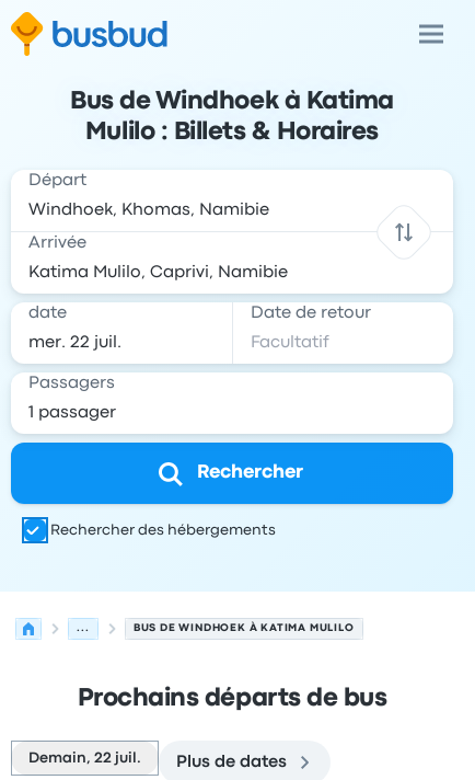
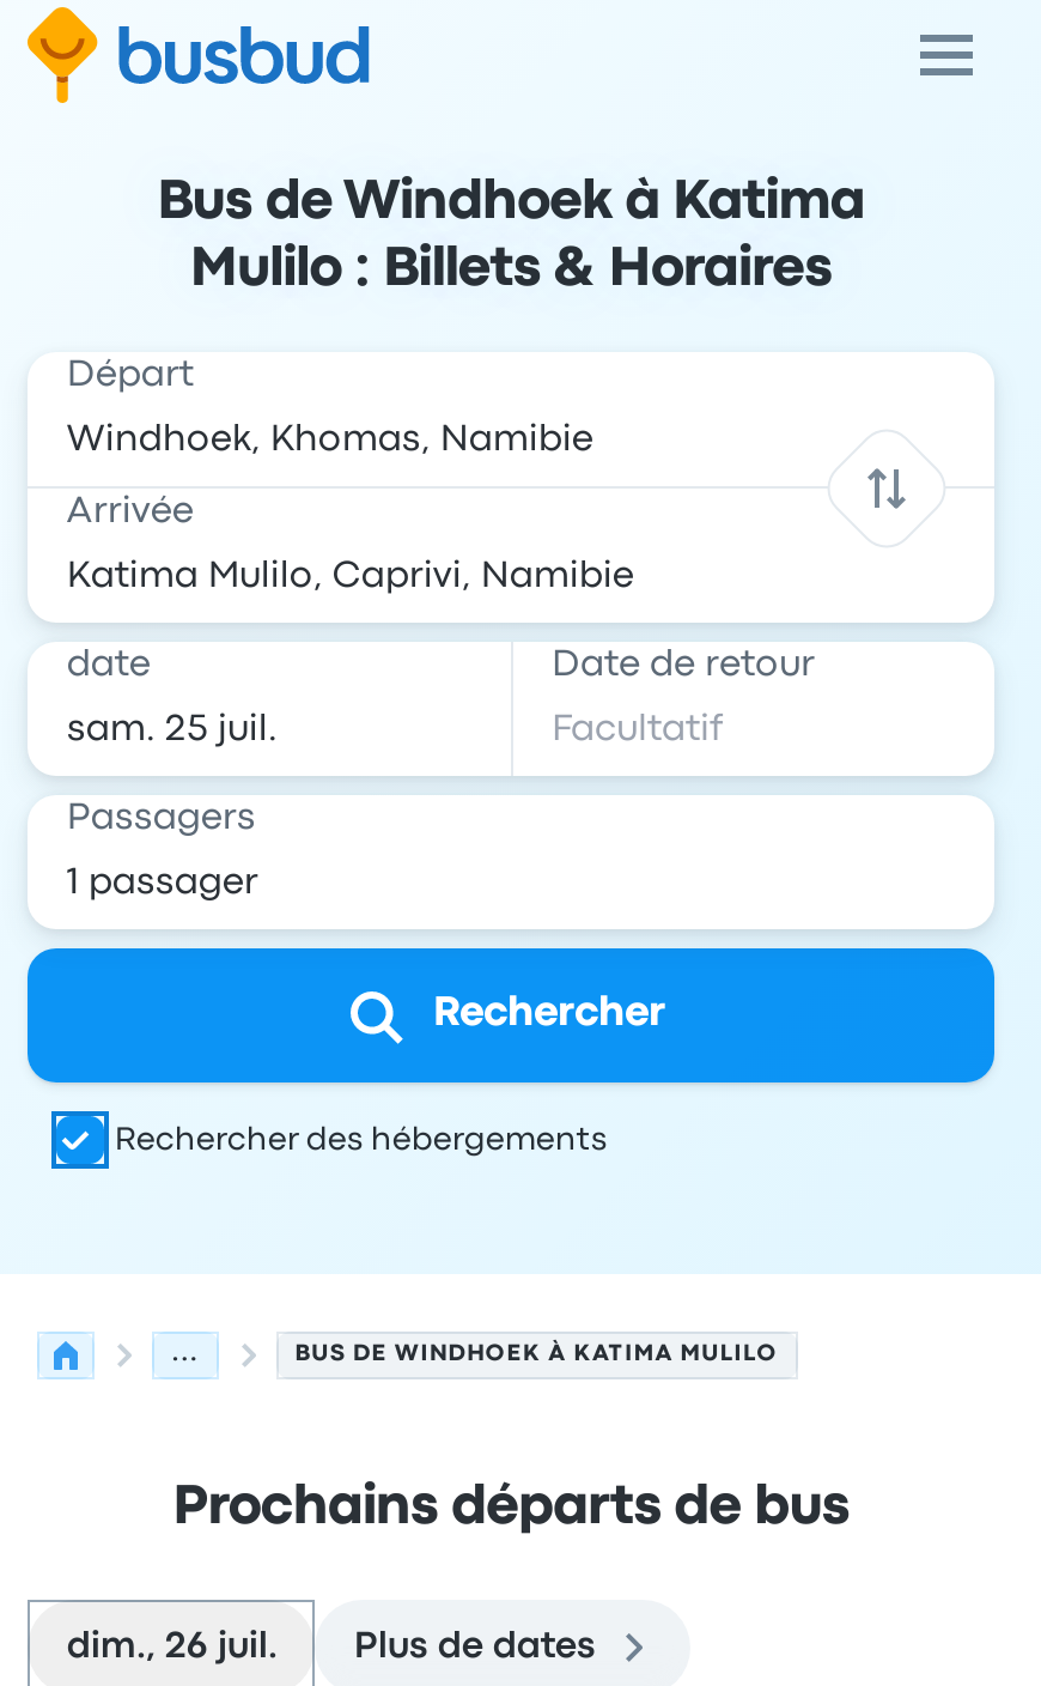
[29,752,142,765] Demain, 22 juil. -> [67,1631,277,1664] dim., 26 juil.

